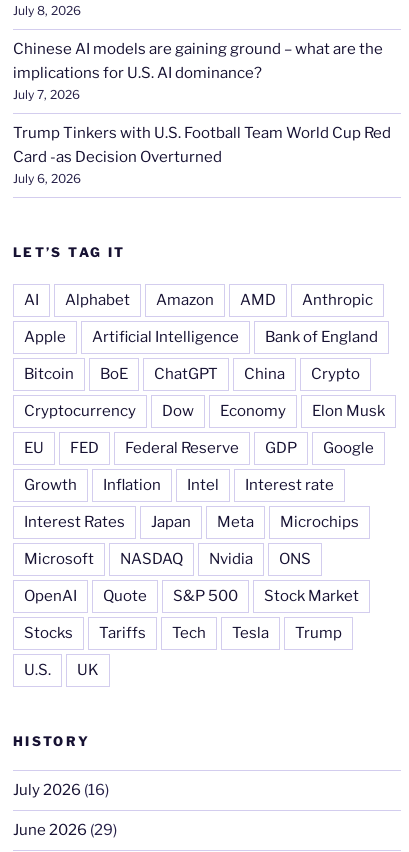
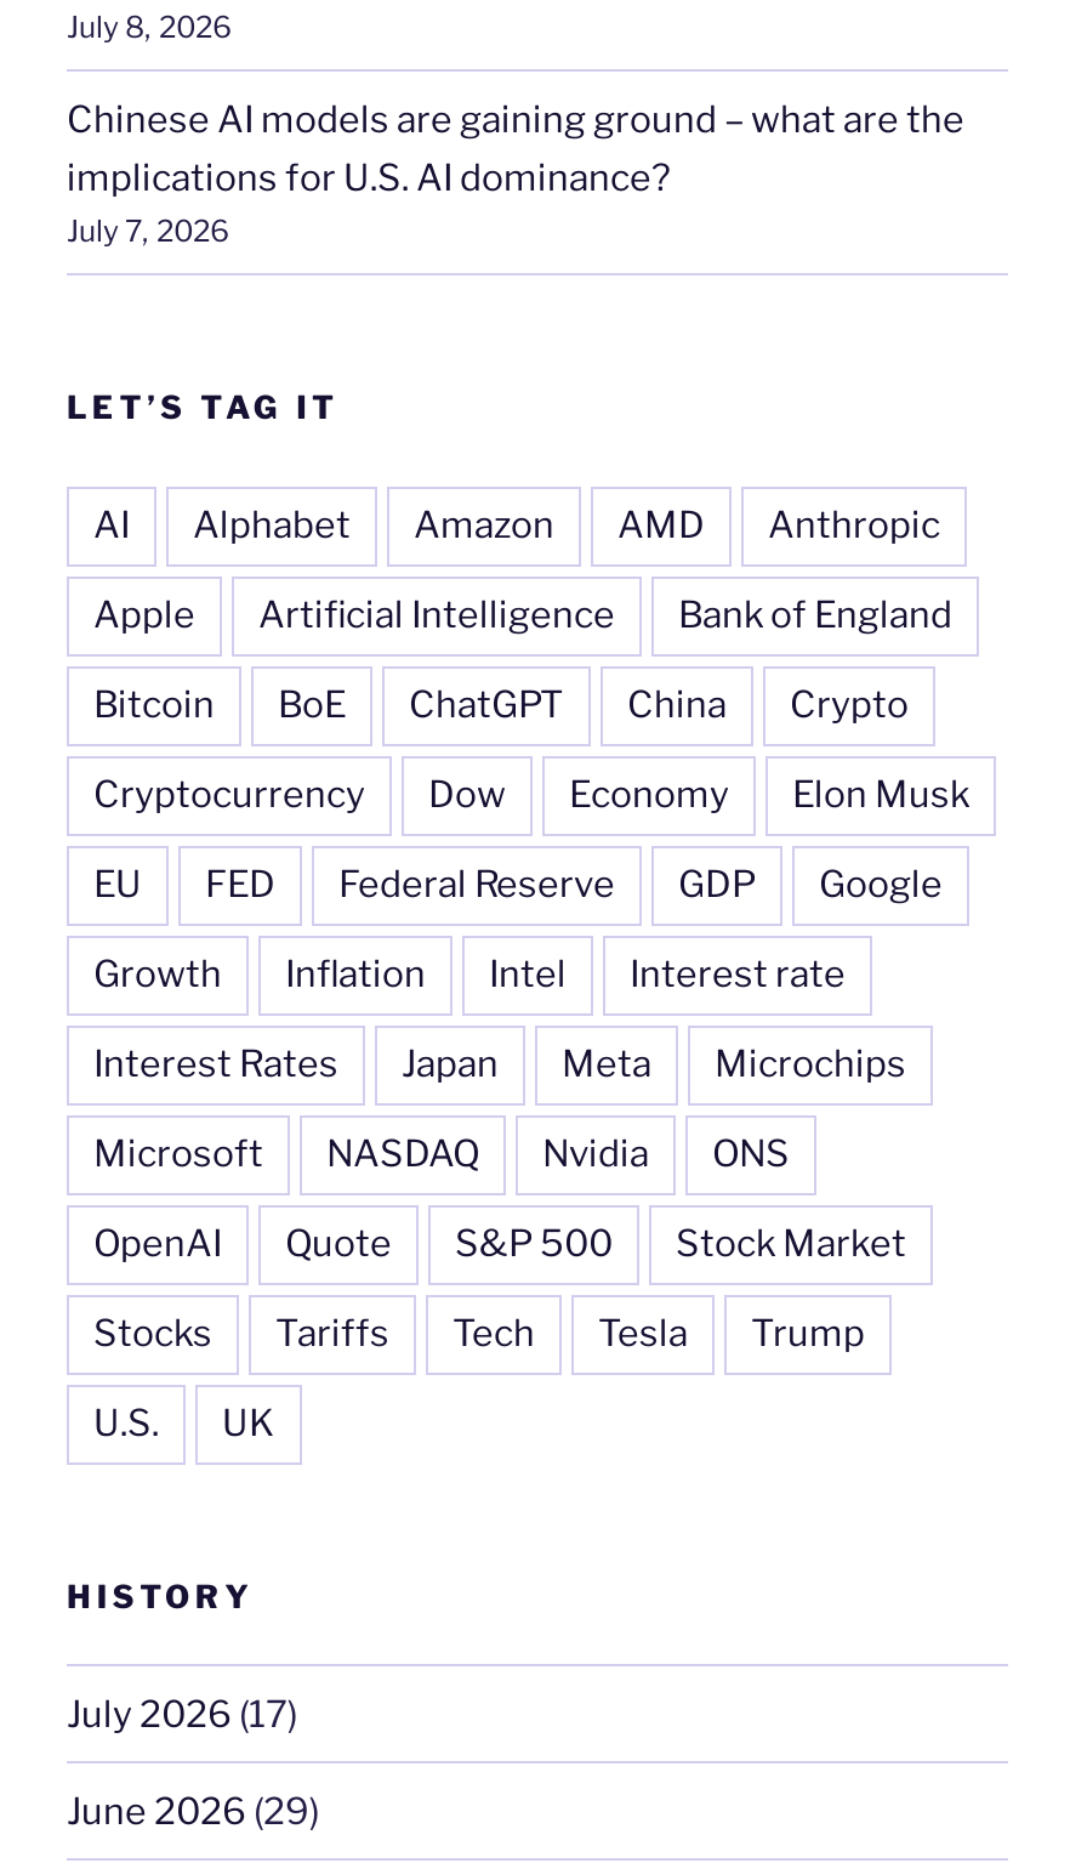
[13,124,391,186] Trump Tinkers with U.S. Football Team World Cup Red | Card -as Decision Overturned | July 6, 2026 -> none
[13,781,109,799] July 2026 (16) -> [67,1692,297,1736] July 2026 (17)

